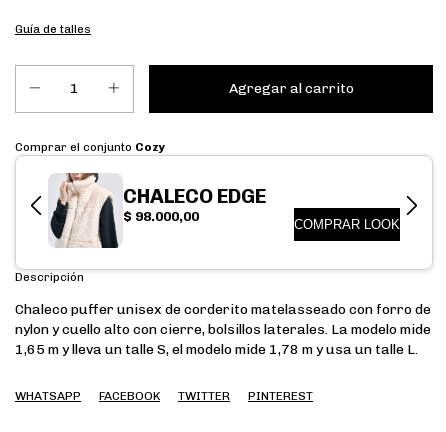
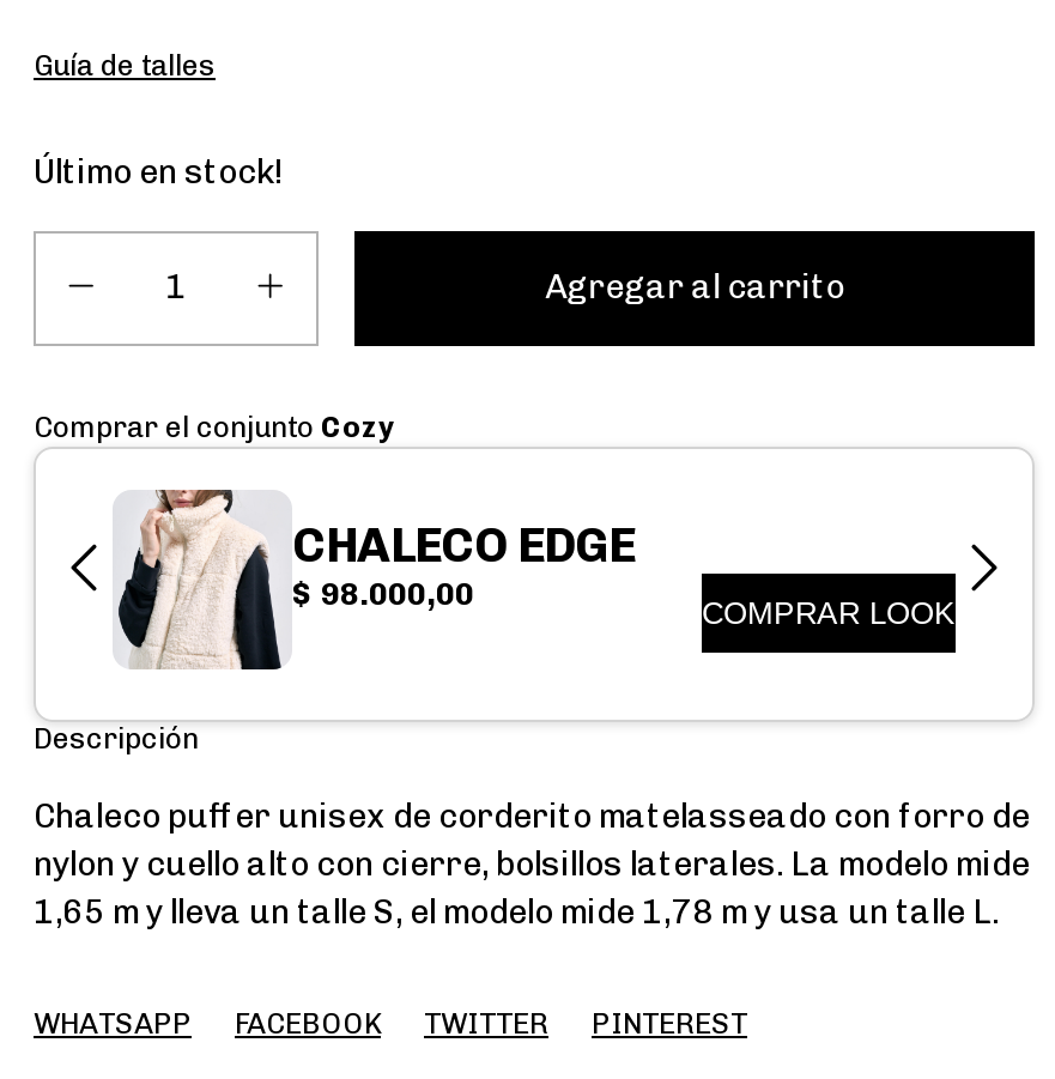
none -> [34,153,283,193] Último en stock!

